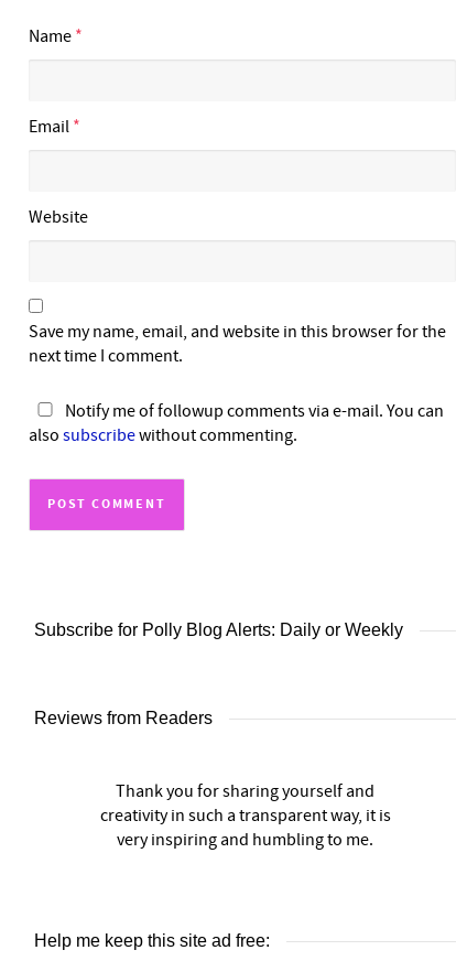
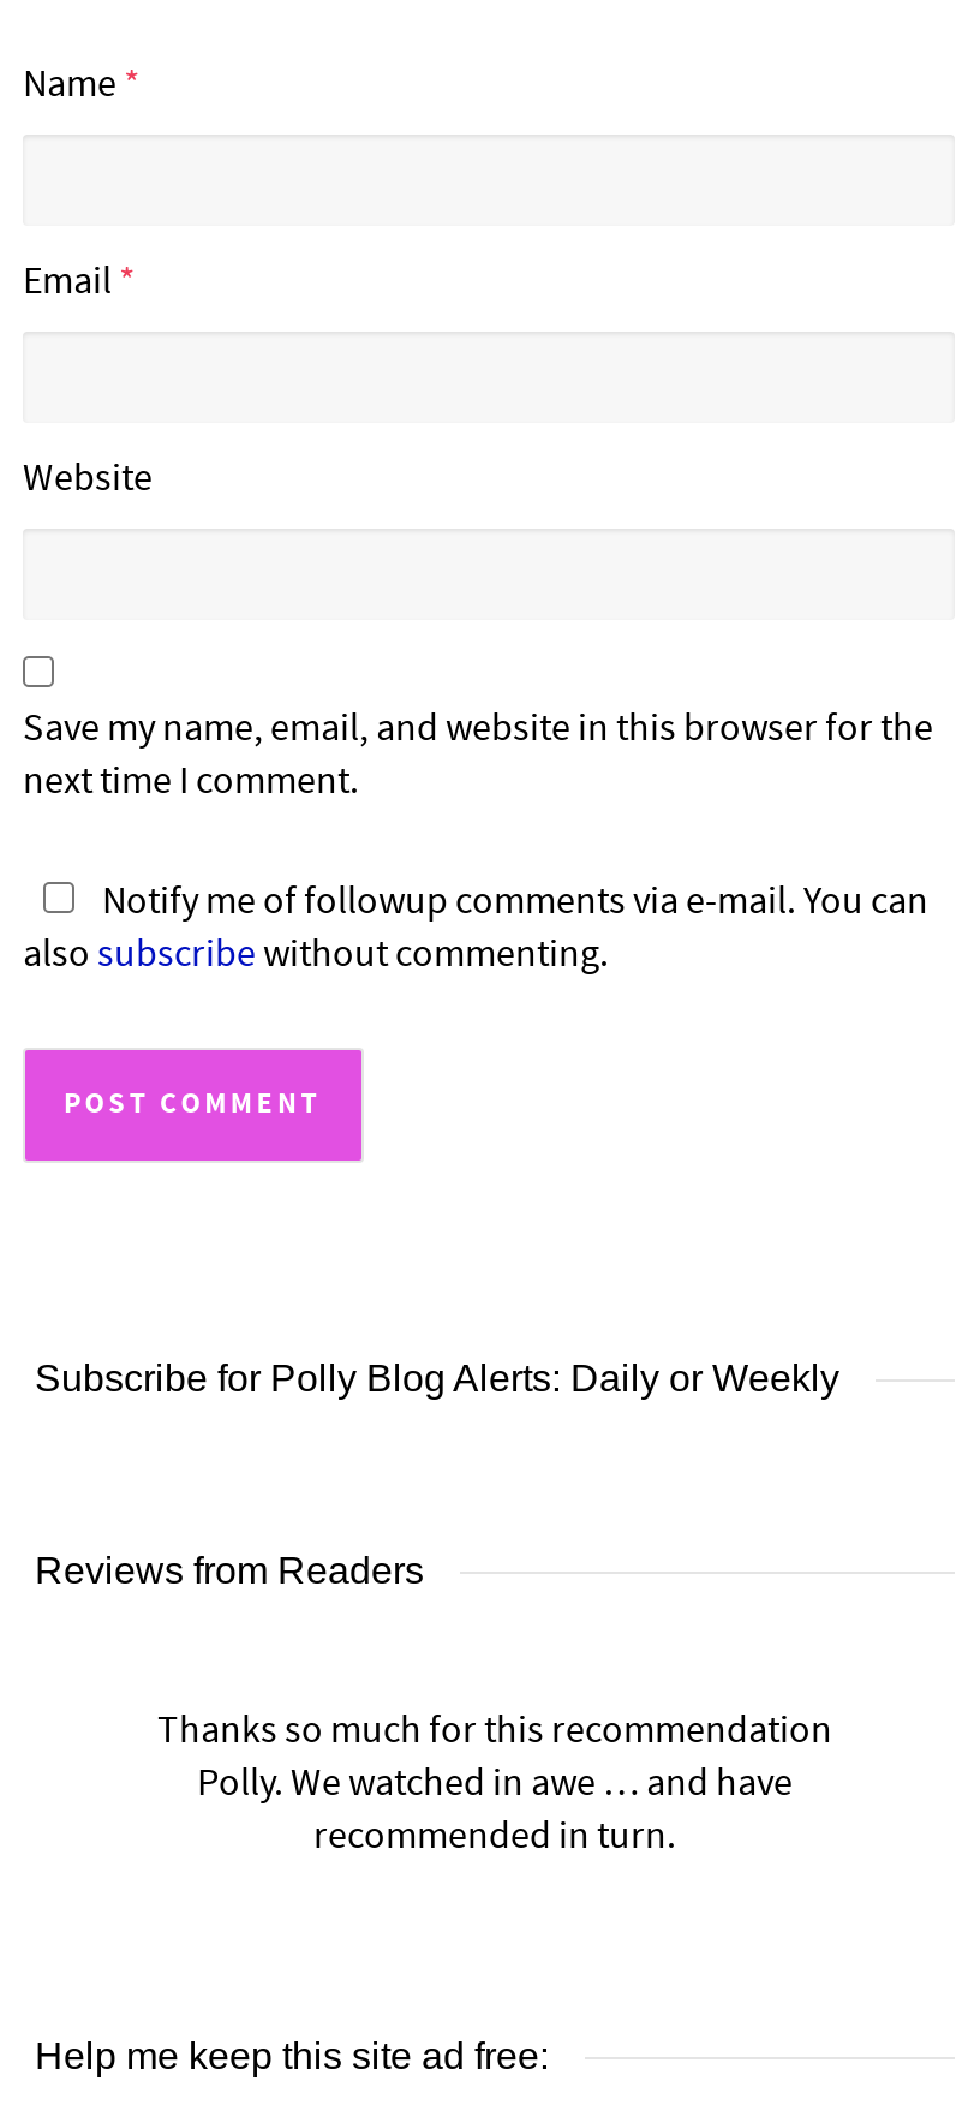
[100,780,390,850] Thank you for sharing yourself and | creativity in such a transparent way, it is | very inspiring and humbling to me. -> [157,1705,832,1859] Thanks so much for this recommendation | Polly. We watched in awe … and have | recommended in turn.

